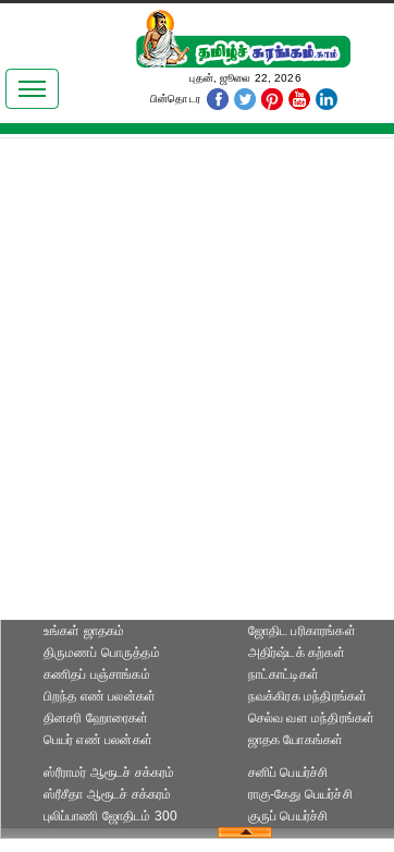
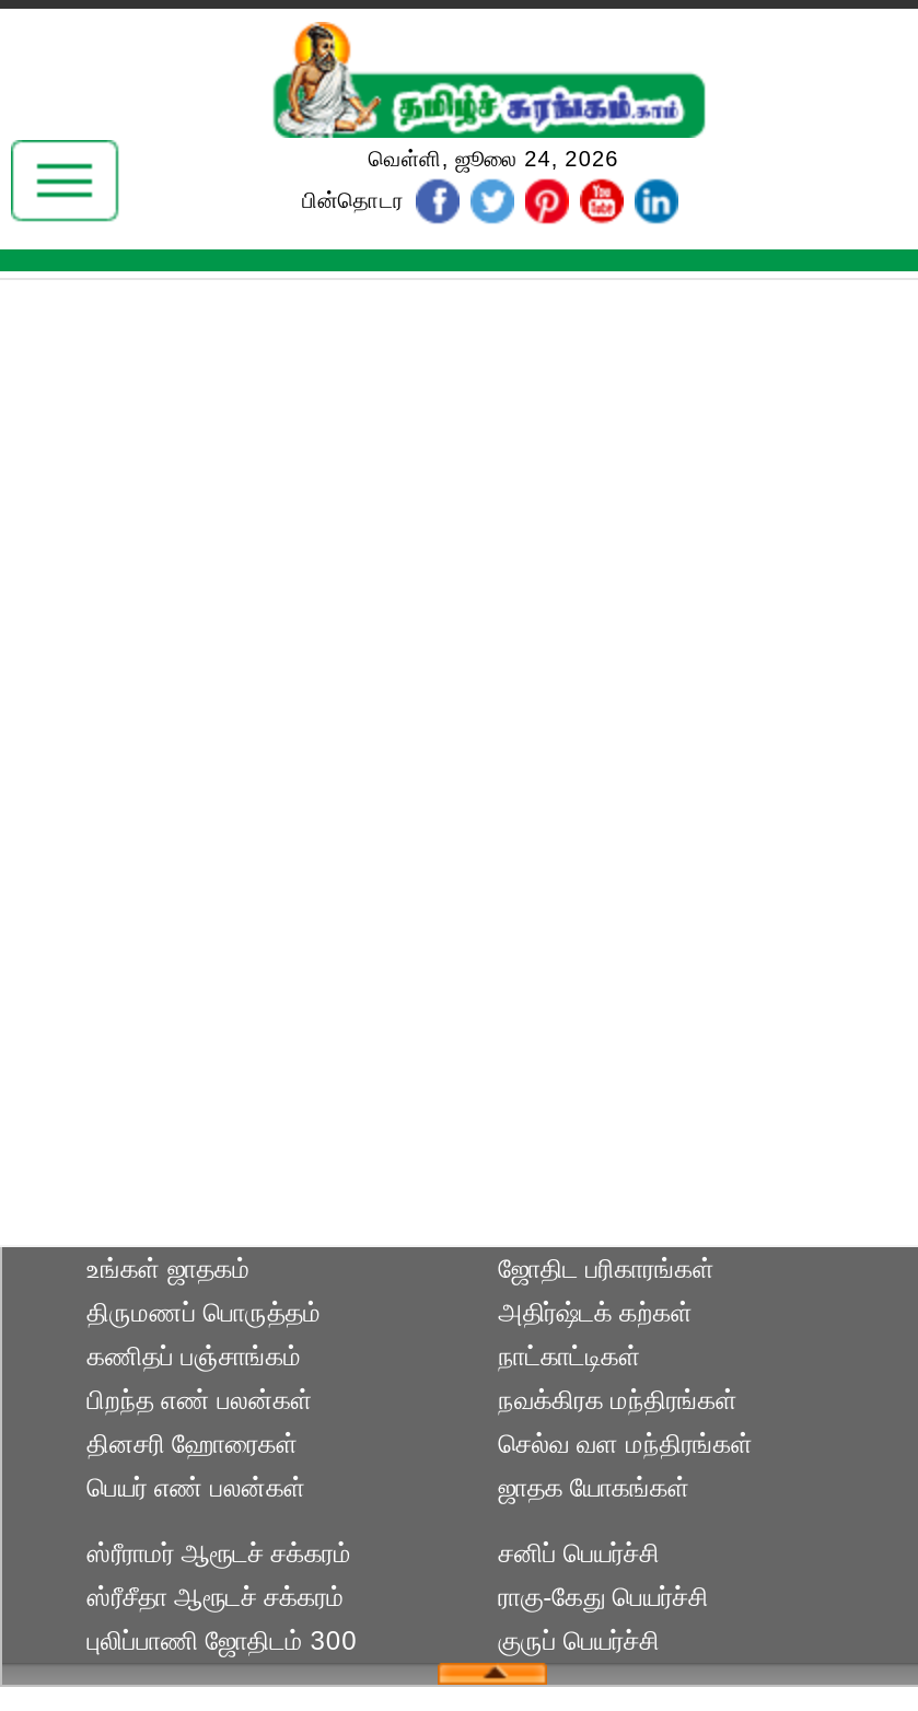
[186,72,301,84] புதன், ஜூலை 22, 2026 -> [362,147,619,171] வெள்ளி, ஜூலை 24, 2026

